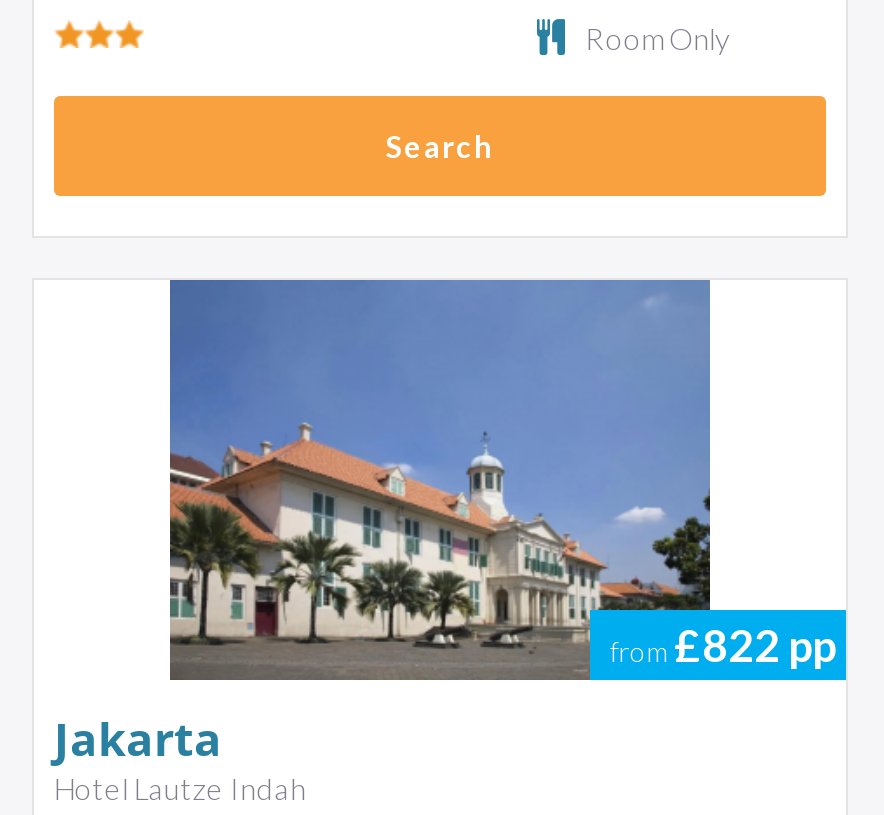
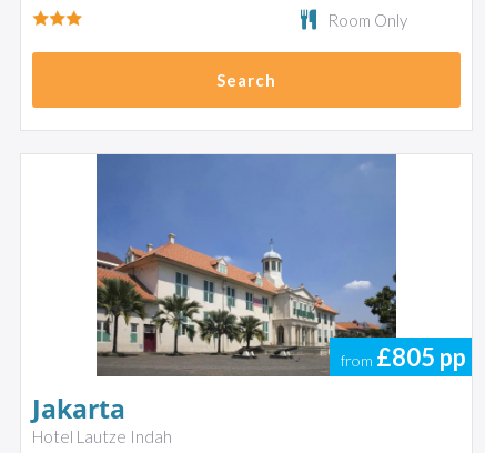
[610,618,836,672] from£822 pp -> [341,342,466,372] from£805 pp

